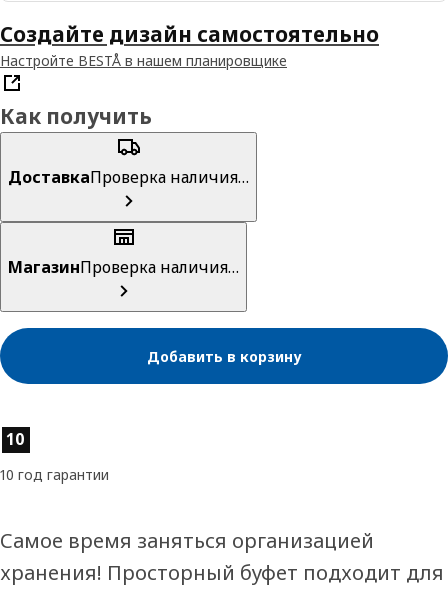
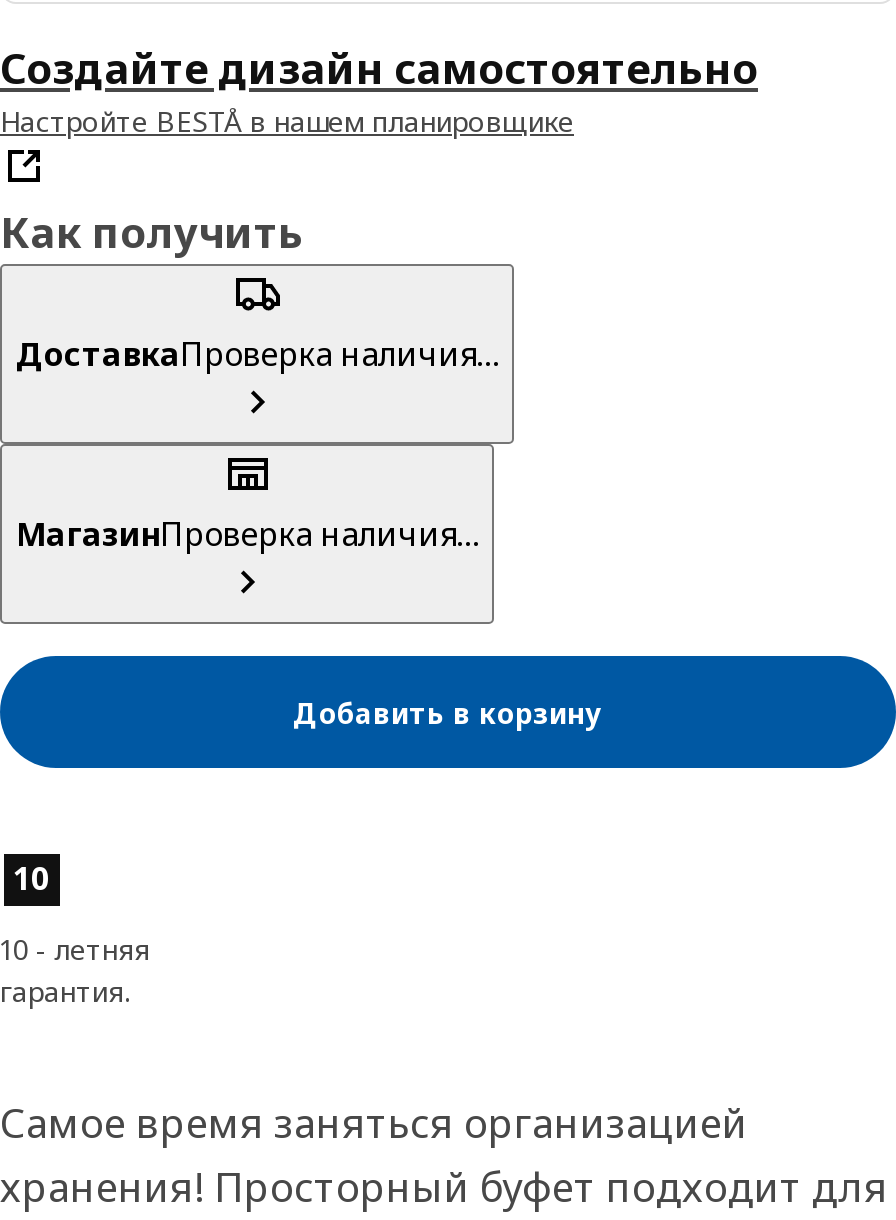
[0,465,109,484] 10 год гарантии -> [0,930,150,1010] 10 - летняя | гарантия.

